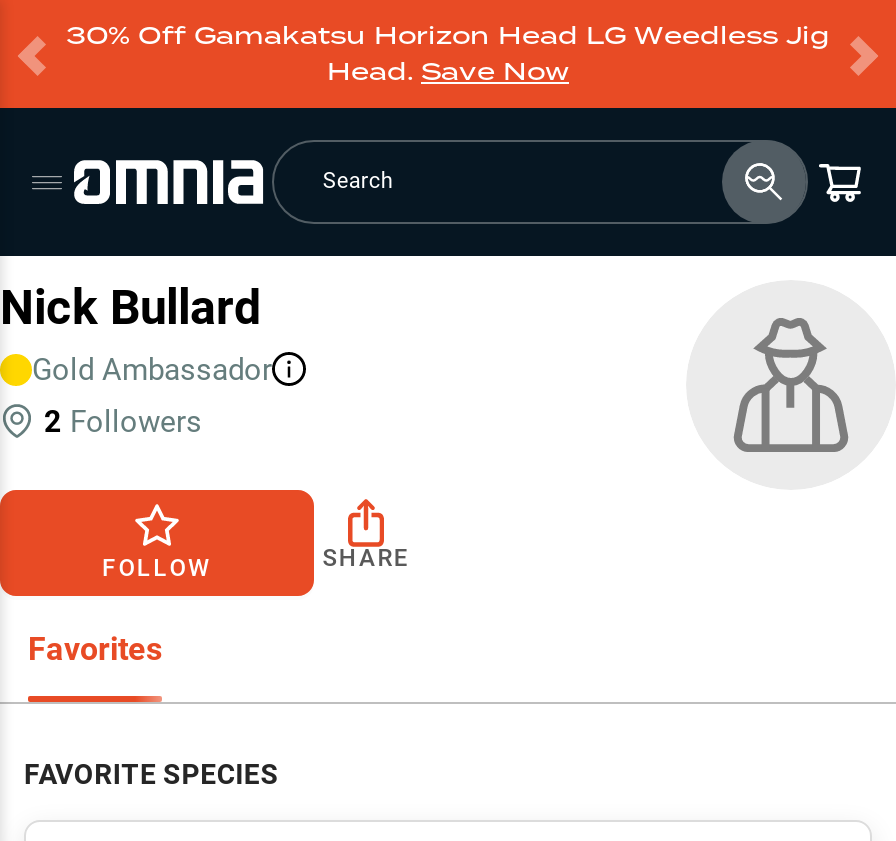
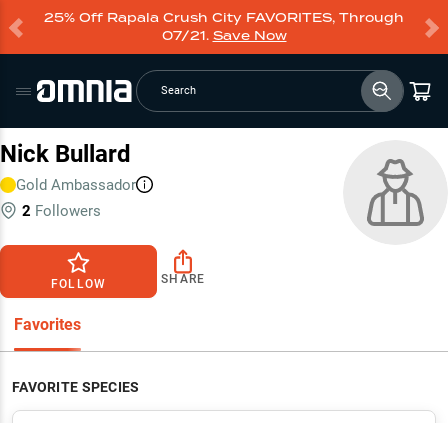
[66,18,830,88] 30% Off Gamakatsu Horizon Head LG Weedless Jig | Head. Save Now -> [44,9,404,44] 25% Off Rapala Crush City FAVORITES, Through | 07/21. Save Now

